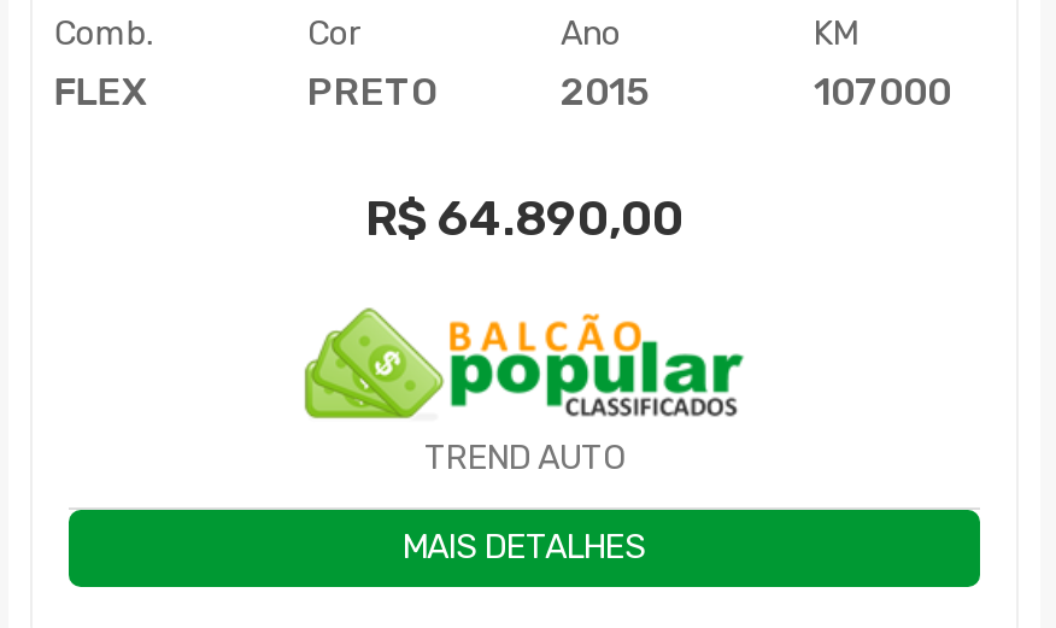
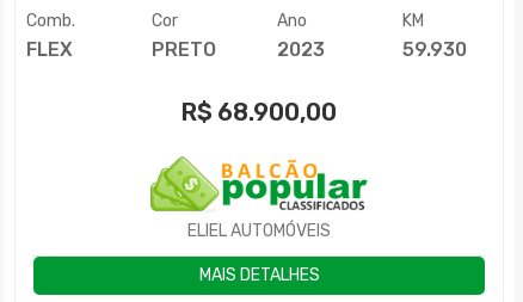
[561,68,650,114] 2015 -> [277,38,325,61] 2023
[814,68,951,114] 107000 -> [402,38,467,61] 59.930
[365,189,684,247] R$64.890,00 -> [181,98,337,126] R$68.900,00
[424,437,624,478] TREND AUTO -> [187,221,331,241] ELIEL AUTOMÓVEIS

